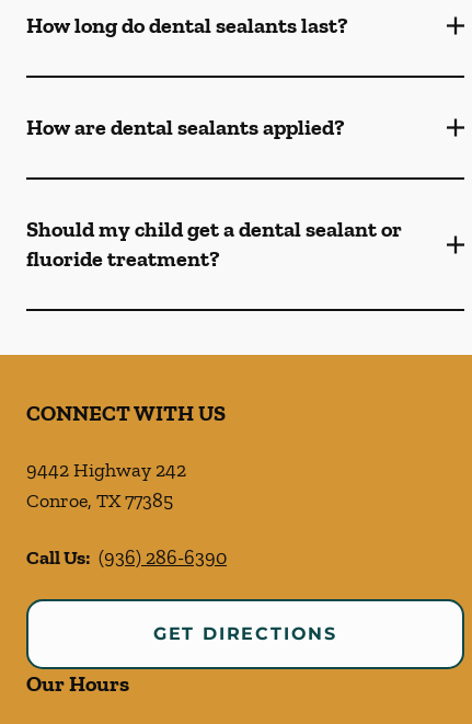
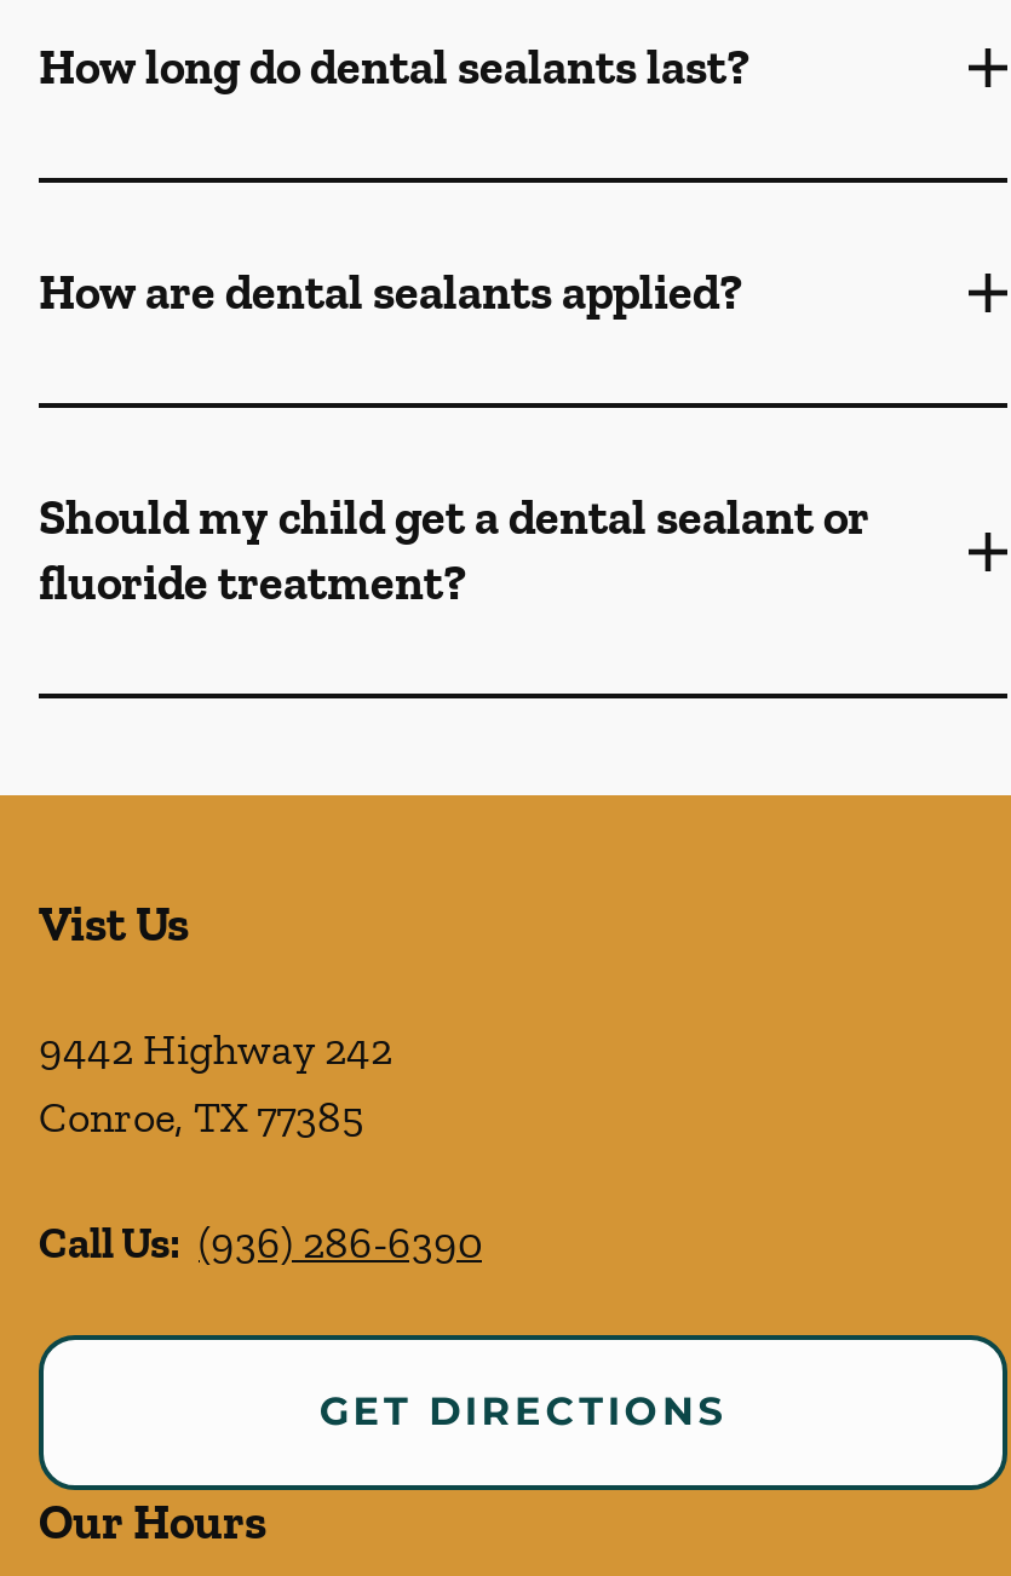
[26,400,226,426] CONNECT WITH US -> [39,895,189,953] Vist Us

